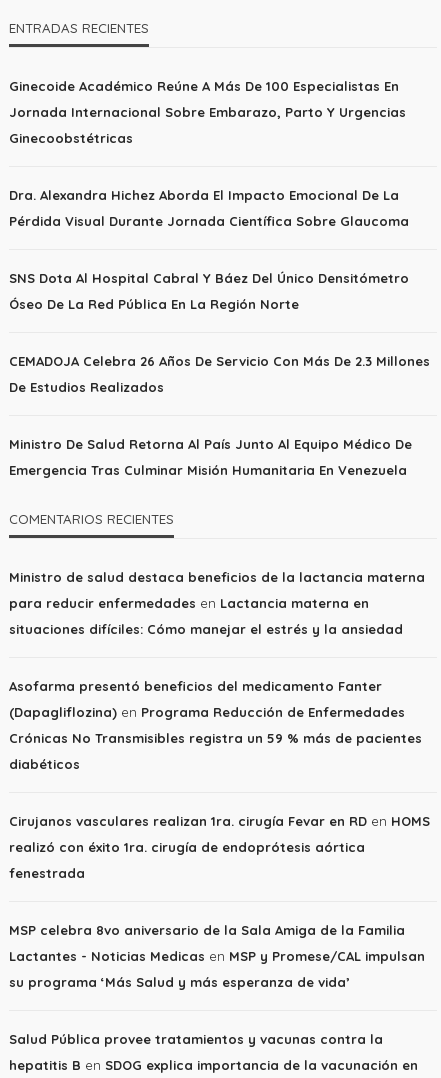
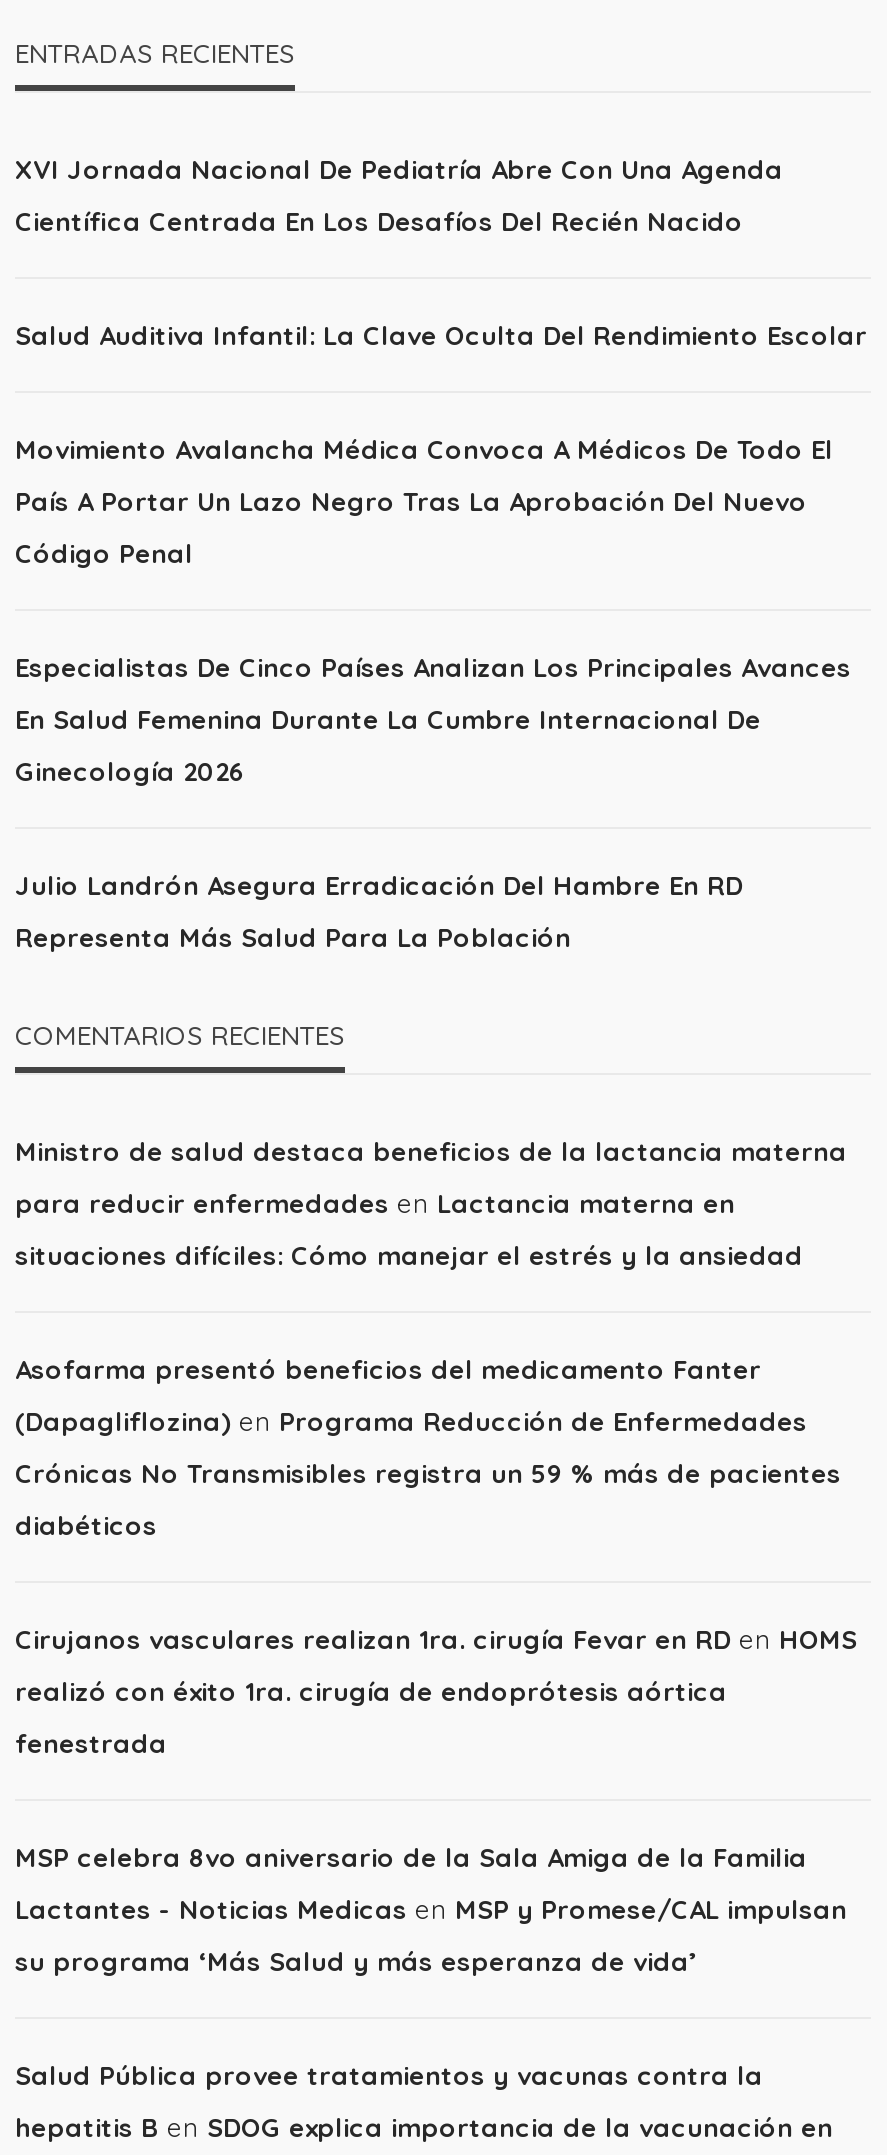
[9,78,399,94] Ginecoide Académico Reúne A Más De 100 Especialistas En -> [15,154,783,186] XVI Jornada Nacional De Pediatría Abre Con Una Agenda
[9,104,406,120] Jornada Internacional Sobre Embarazo, Parto Y Urgencias -> [15,206,743,238] Científica Centrada En Los Desafíos Del Recién Nacido
[9,130,133,146] Ginecoobstétricas -> [15,320,867,352] Salud Auditiva Infantil: La Clave Oculta Del Rendimiento Escolar
[9,187,399,203] Dra. Alexandra Hichez Aborda El Impacto Emocional De La -> [15,434,833,466] Movimiento Avalancha Médica Convoca A Médicos De Todo El
[9,213,409,229] Pérdida Visual Durante Jornada Científica Sobre Glaucoma -> [15,486,807,518] País A Portar Un Lazo Negro Tras La Aprobación Del Nuevo
[9,270,409,286] SNS Dota Al Hospital Cabral Y Báez Del Único Densitómetro -> [15,538,193,570] Código Penal
[9,296,299,312] Óseo De La Red Pública En La Región Norte -> [15,652,851,684] Especialistas De Cinco Países Analizan Los Principales Avances
[9,353,430,369] CEMADOJA Celebra 26 Años De Servicio Con Más De 2.3 Millones -> [15,704,761,736] En Salud Femenina Durante La Cumbre Internacional De
[9,379,164,395] De Estudios Realizados -> [15,756,245,788] Ginecología 2026
[9,436,412,452] Ministro De Salud Retorna Al País Junto Al Equipo Médico De -> [15,870,743,902] Julio Landrón Asegura Erradicación Del Hambre En RD
[9,462,407,478] Emergencia Tras Culminar Misión Humanitaria En Venezuela -> [15,922,571,954] Representa Más Salud Para La Población

